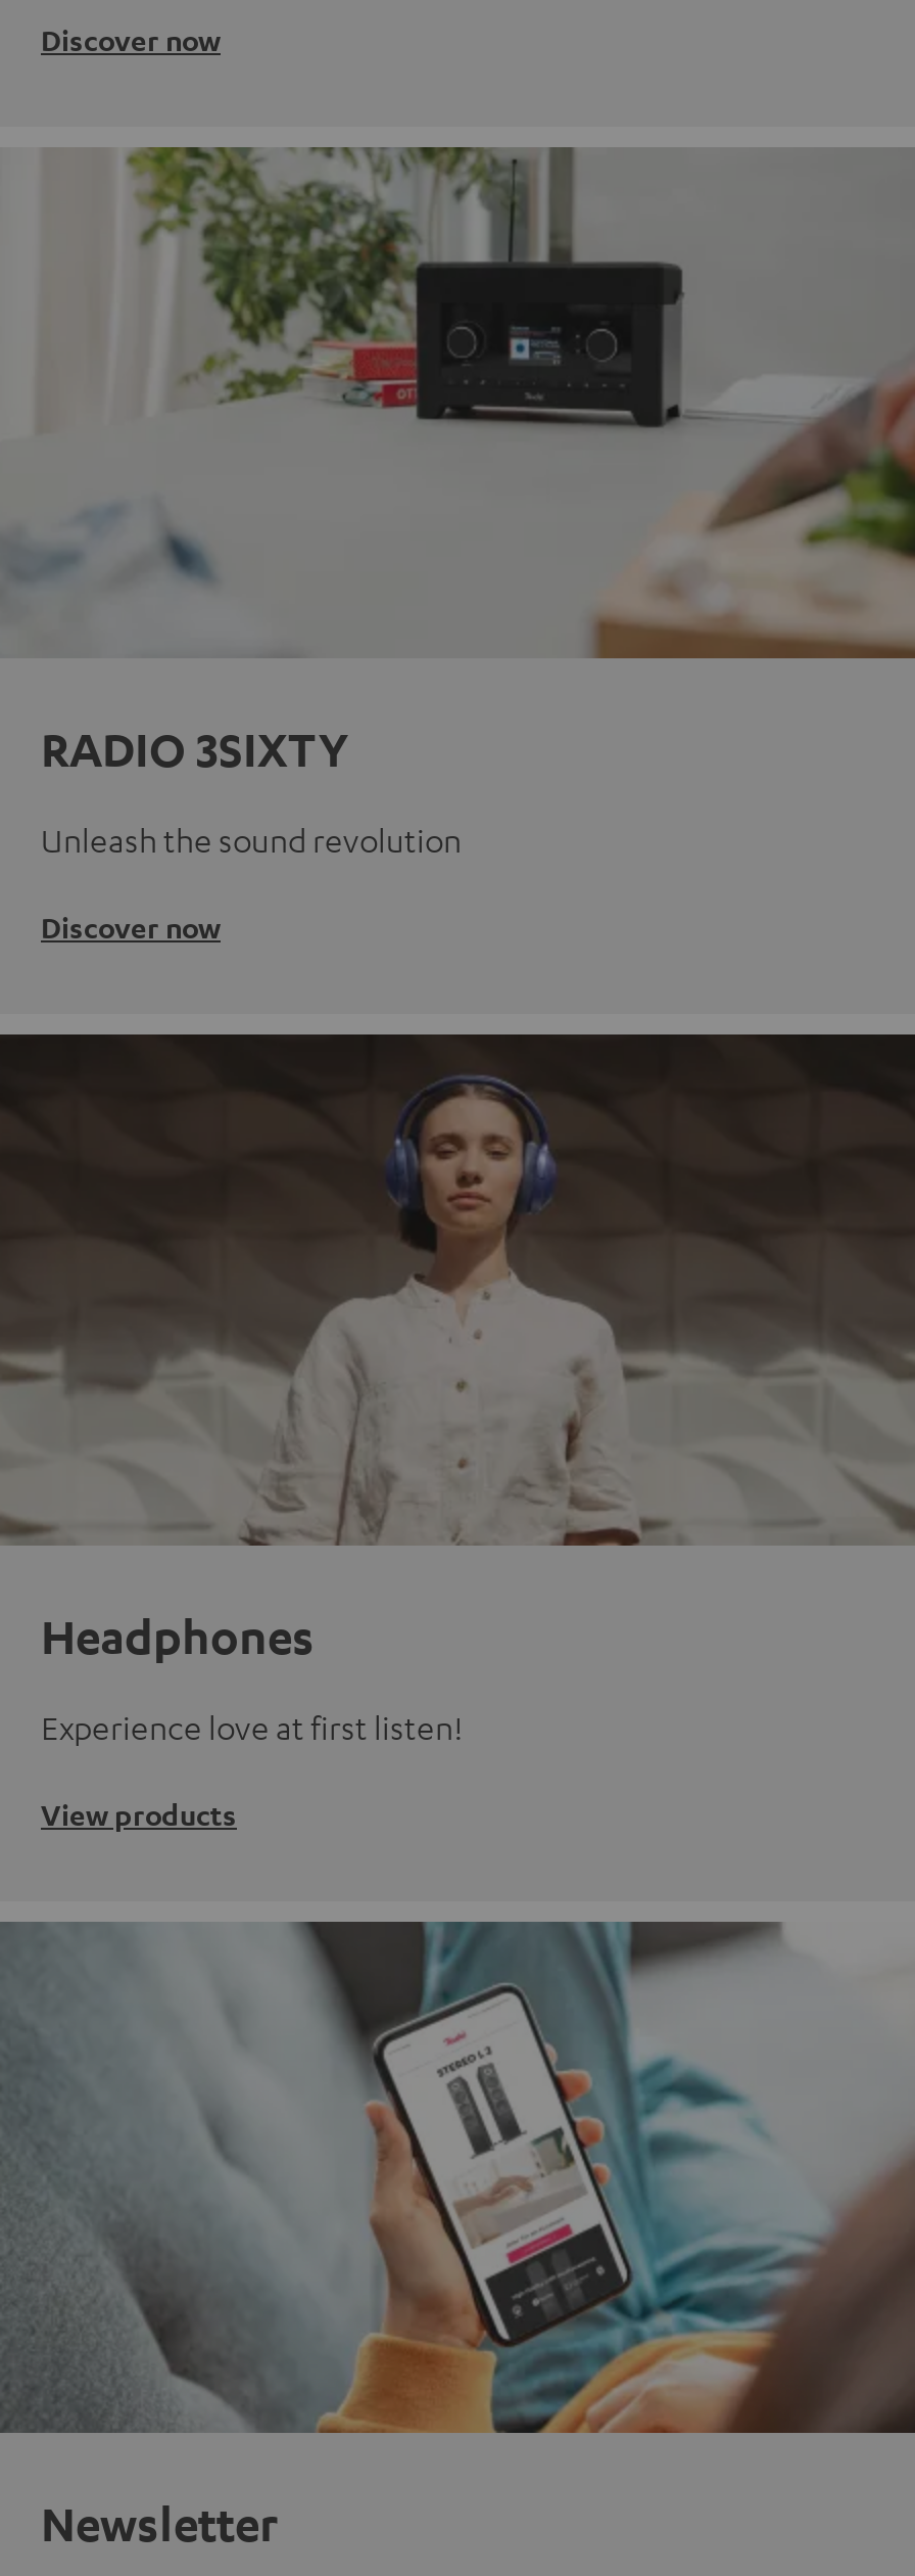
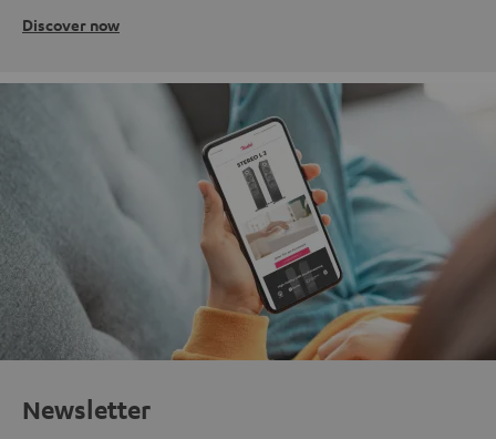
[6,146,909,946] [image] | RADIO 3SIXTY | Unleash the sound revolution | Discover now -> none
[6,1033,909,1833] [image] | Headphones | Experience love at first listen! | View products -> none

